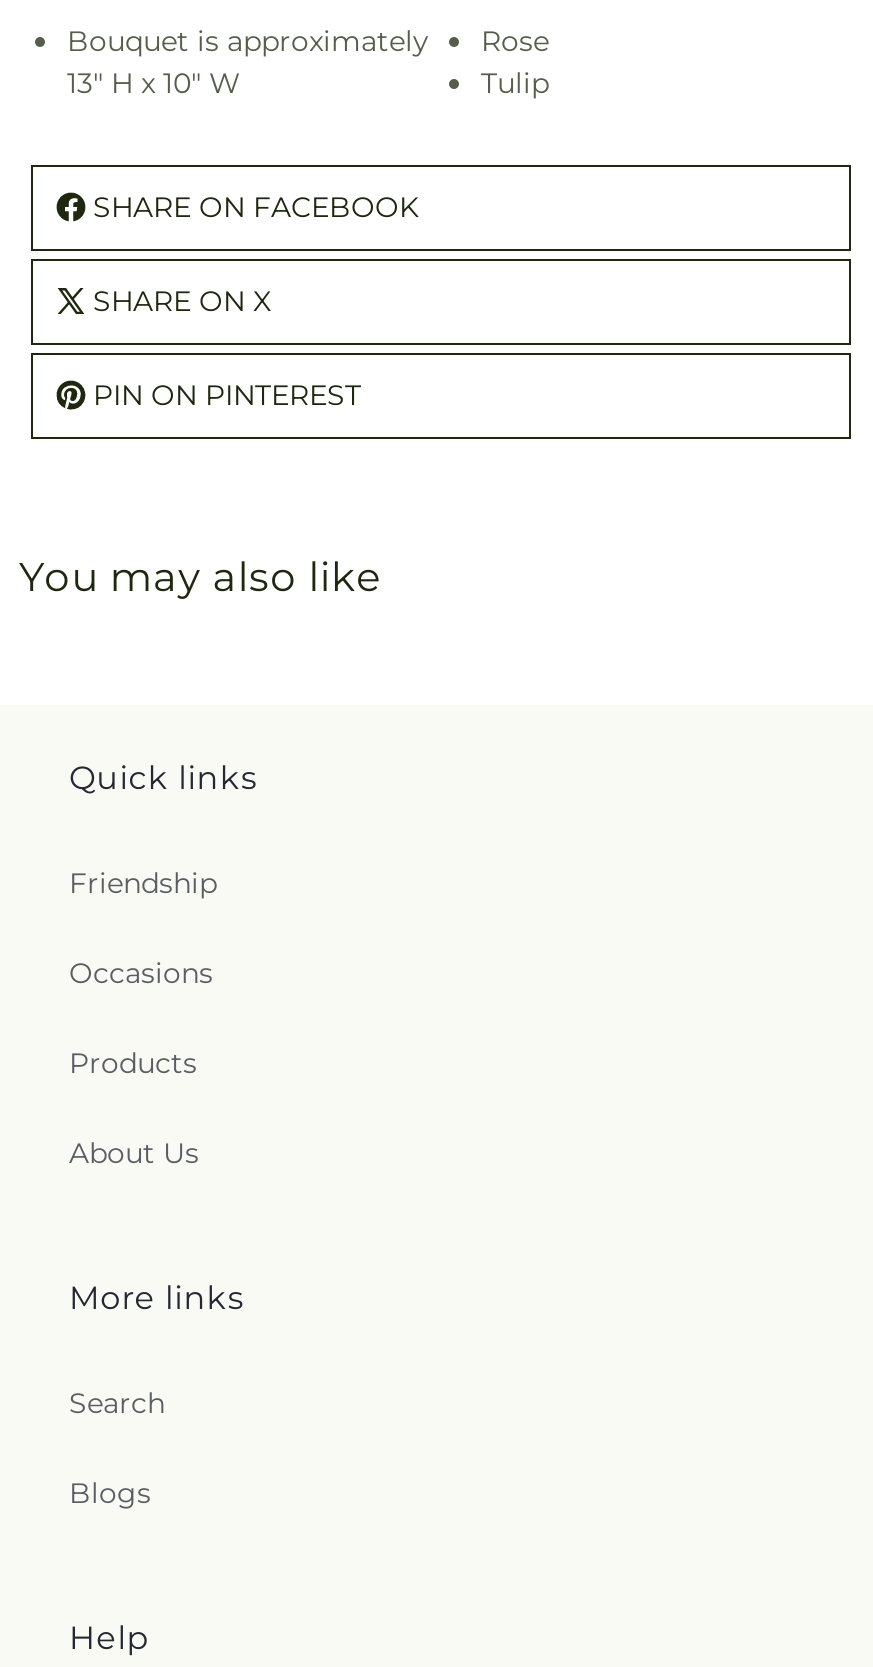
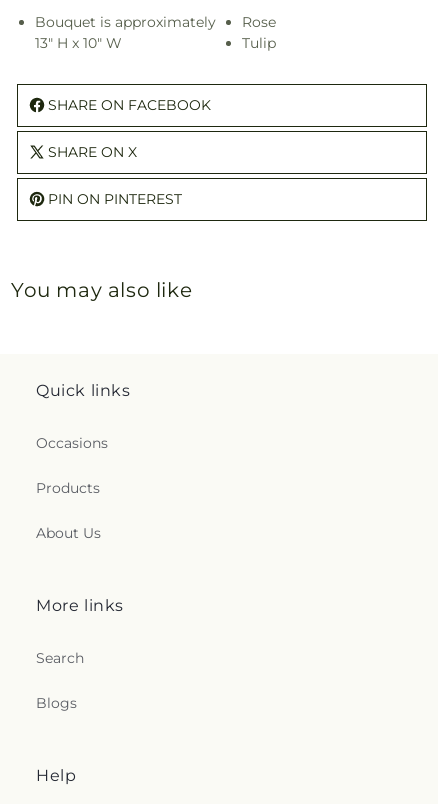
[69,865,217,901] Friendship -> none

